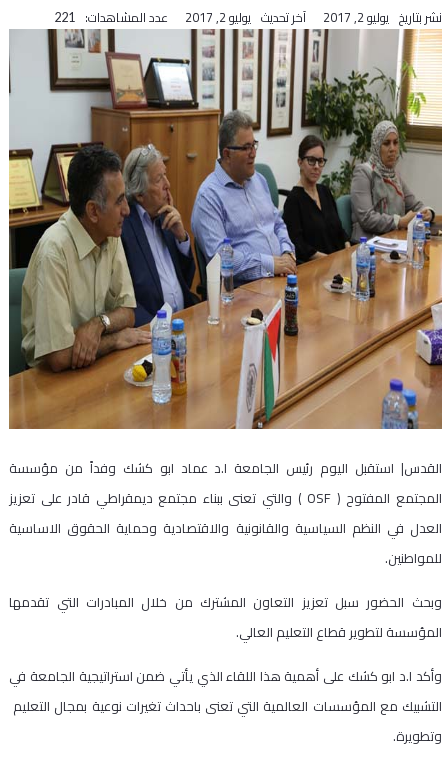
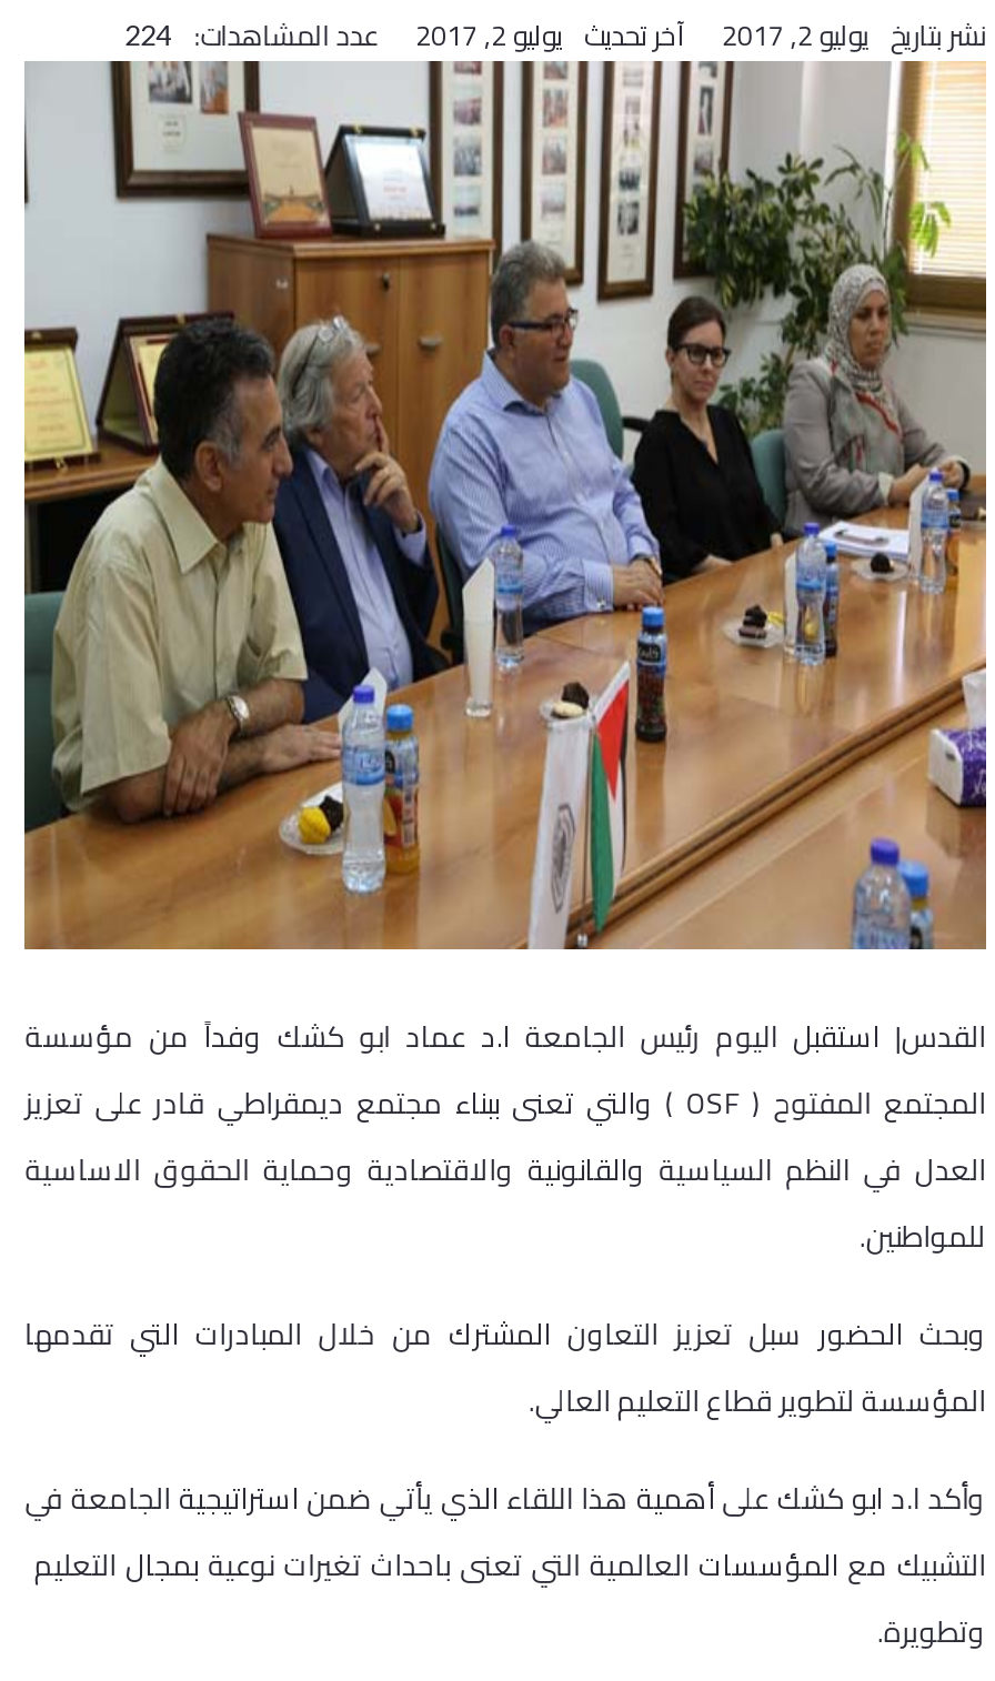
[54,6,168,29] عدد المشاهدات: 221 -> [125,10,378,62] عدد المشاهدات: 224

